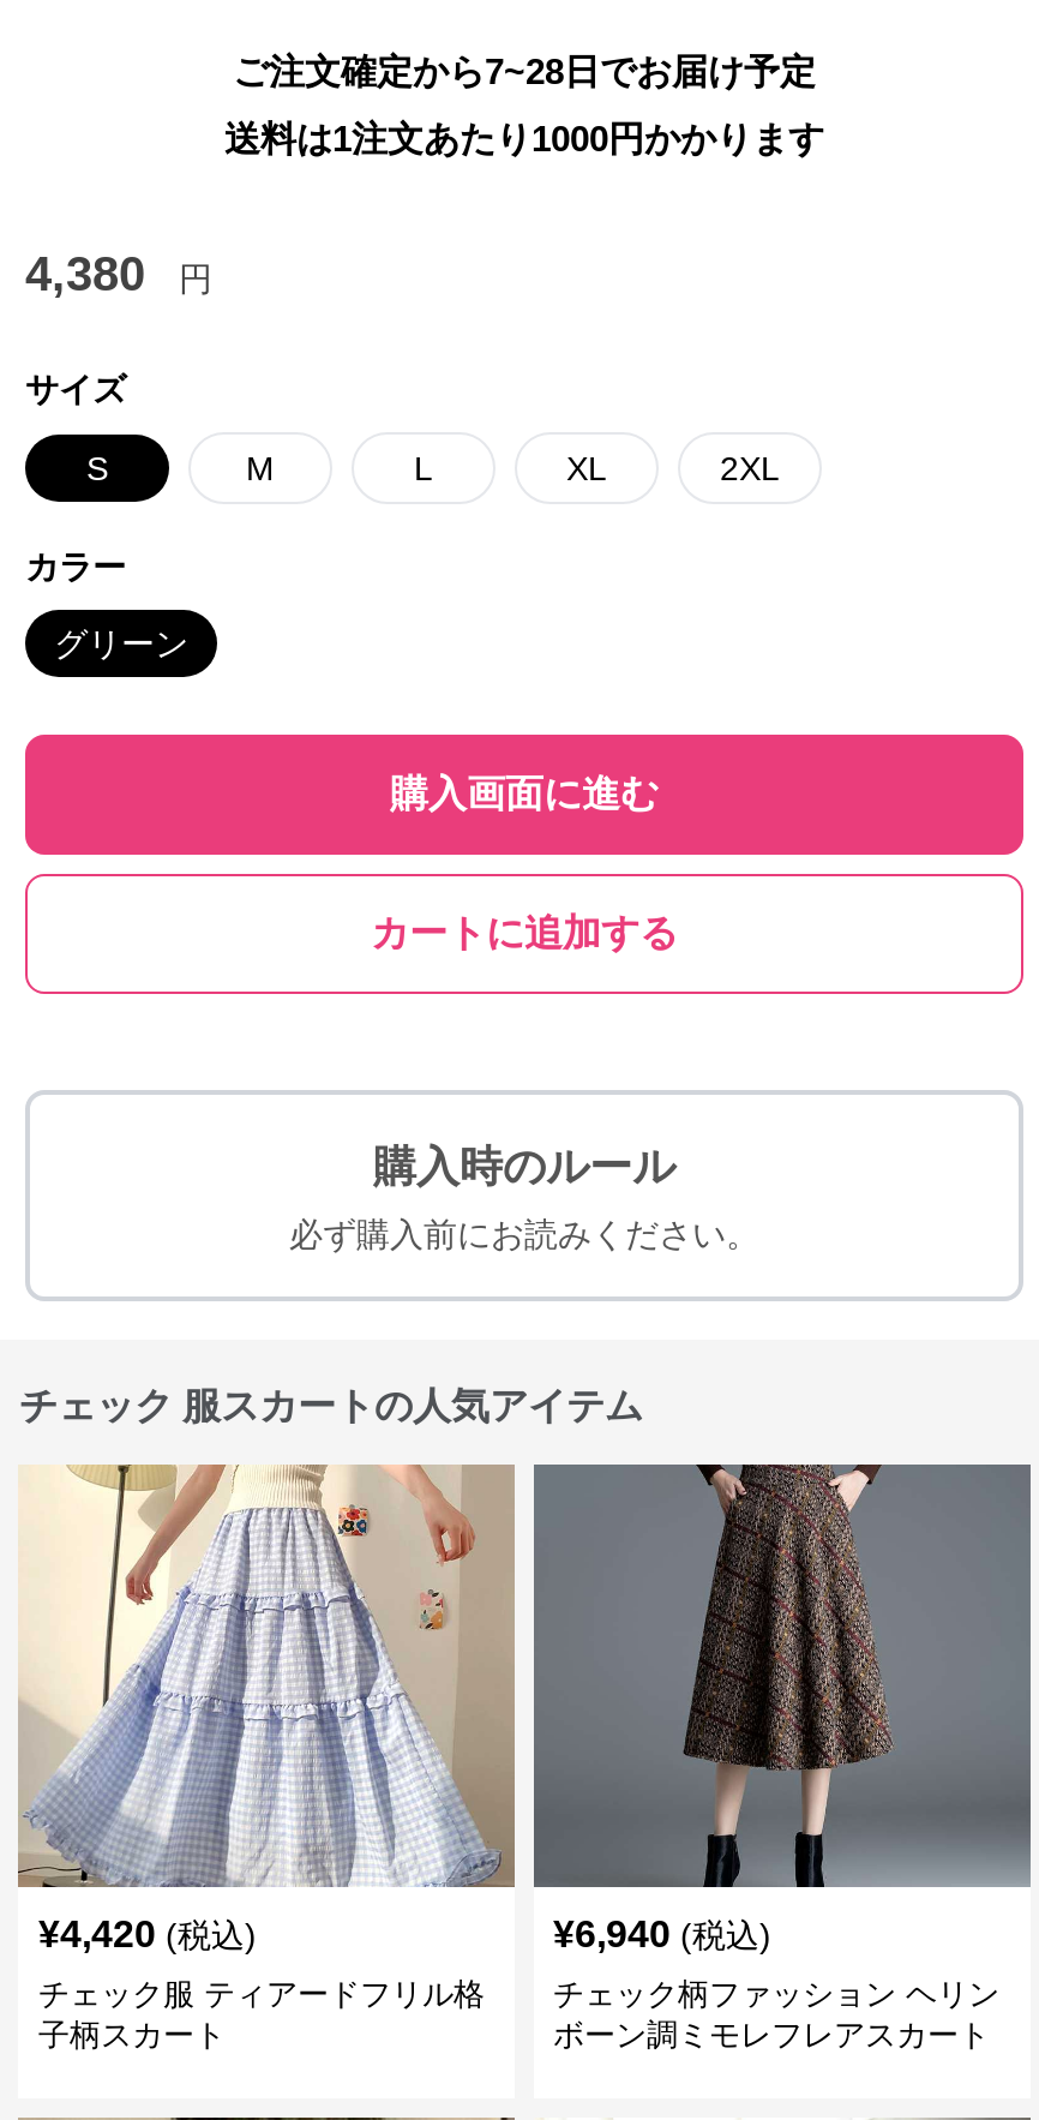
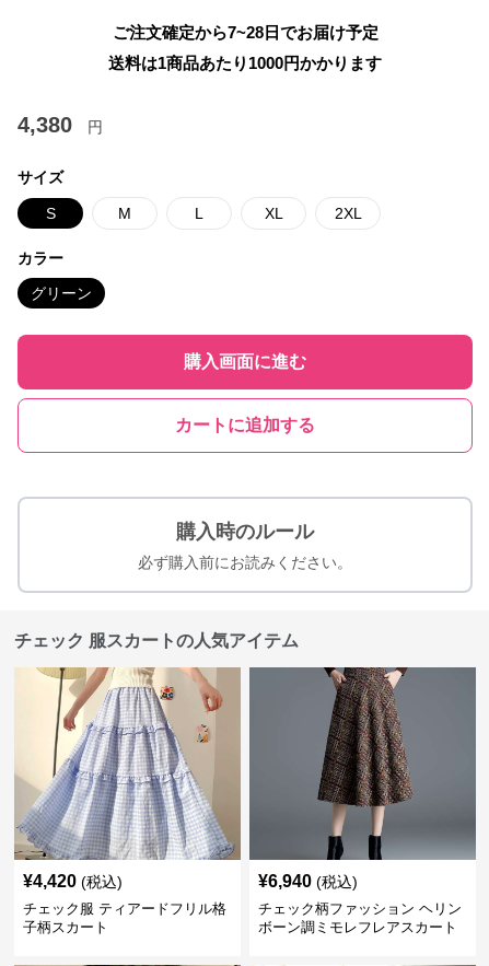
[224,118,824,158] 送料は1注文あたり1000円かかります -> [108,54,382,72] 送料は1商品あたり1000円かかります

